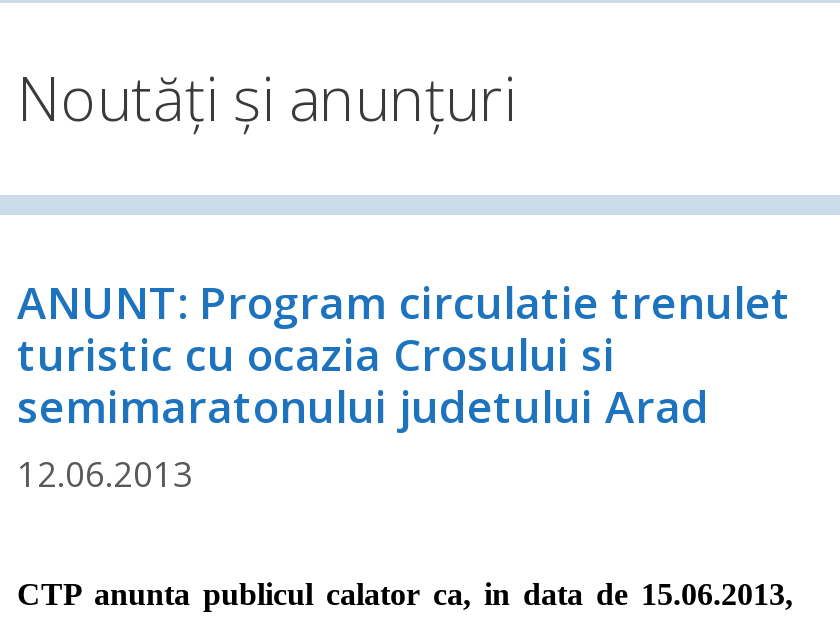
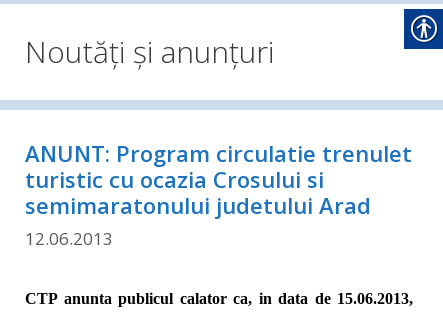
none -> [403,8,440,50] [image]

